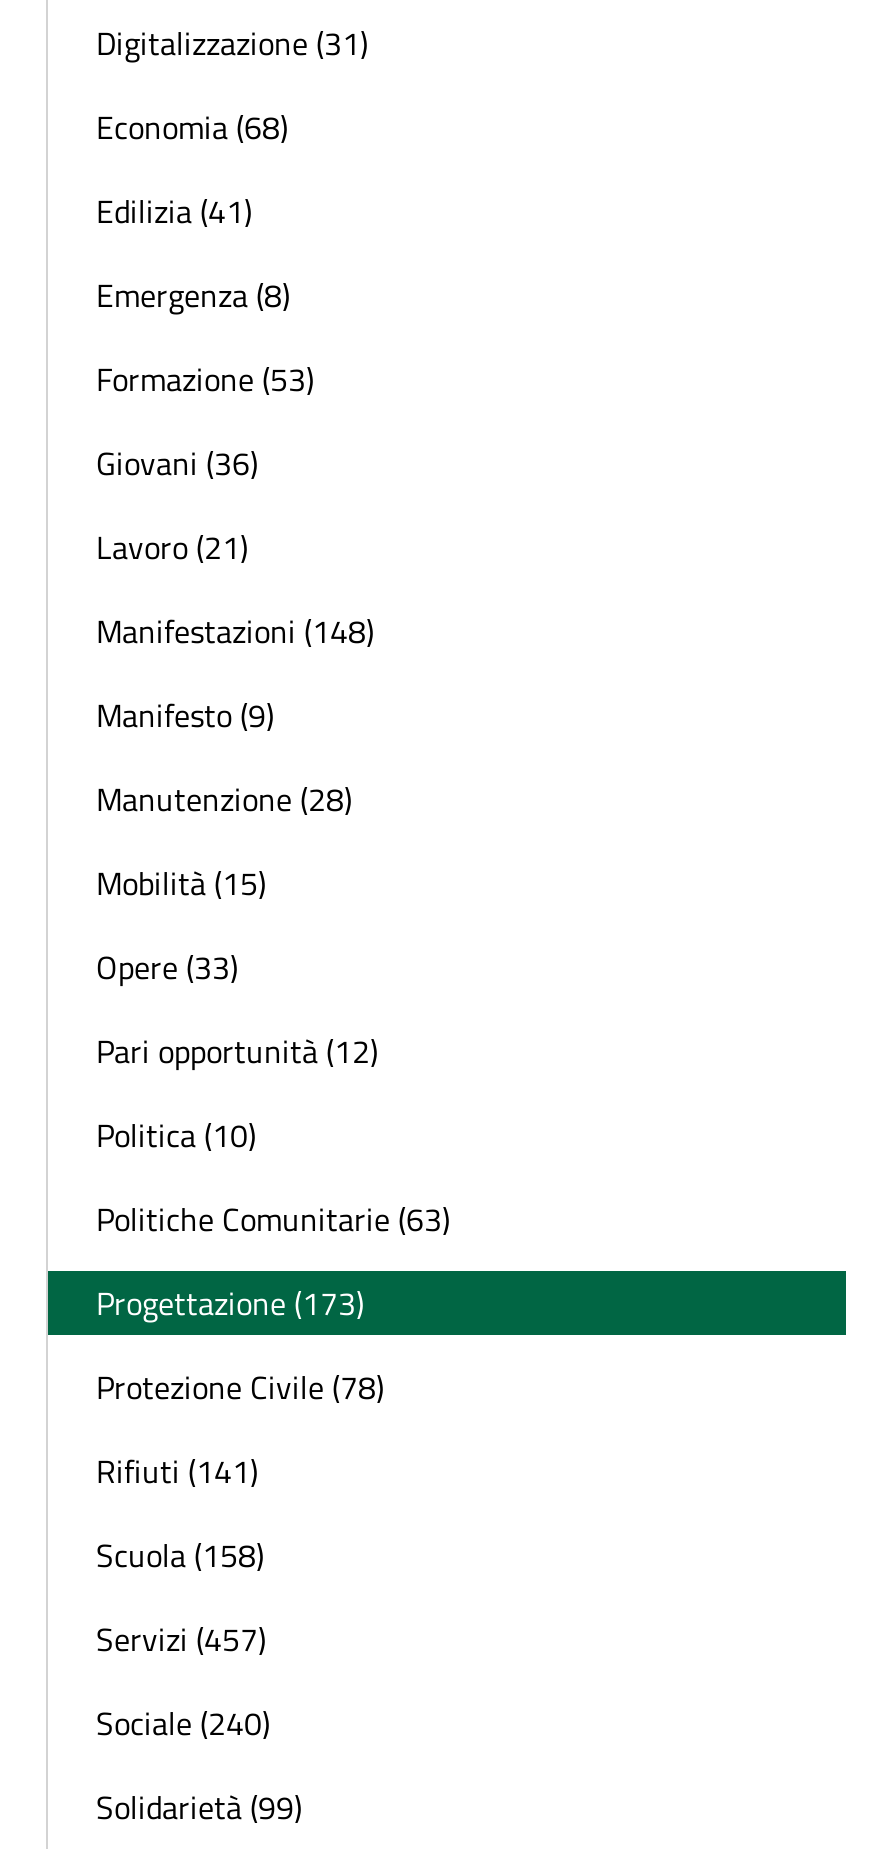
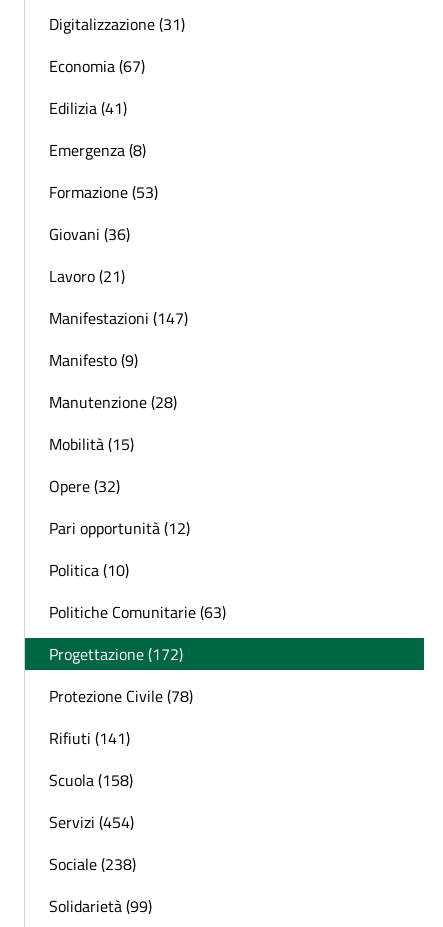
[96,102,288,150] Economia (68) -> [49,54,145,78] Economia (67)
[96,606,374,654] Manifestazioni (148) -> [49,306,188,330] Manifestazioni (147)
[96,942,238,990] Opere (33) -> [49,474,120,498] Opere (32)
[96,1278,364,1326] Progettazione (173) -> [49,642,183,666] Progettazione (172)
[96,1614,266,1662] Servizi (457) -> [49,810,134,834] Servizi (454)
[96,1698,270,1746] Sociale (240) -> [49,852,136,876] Sociale (238)

